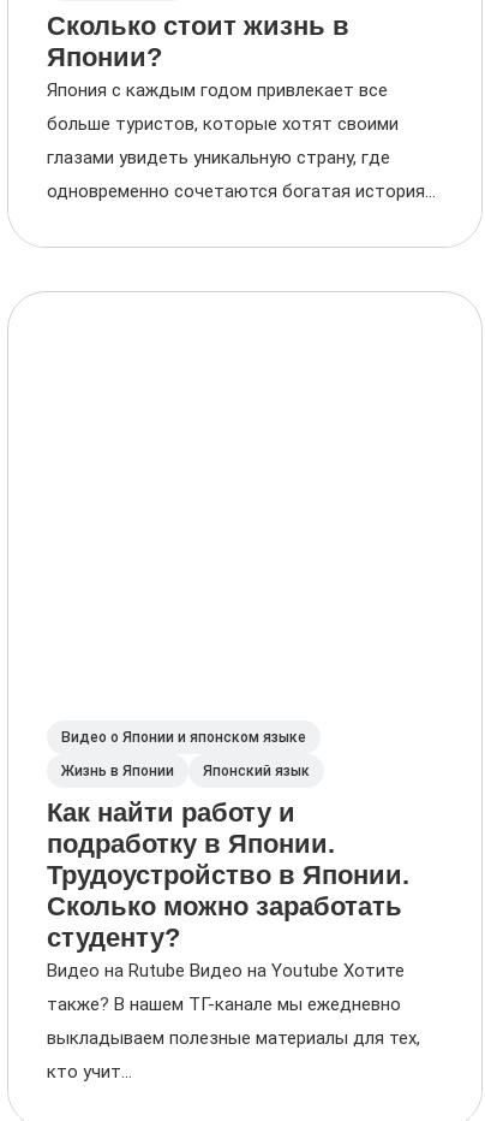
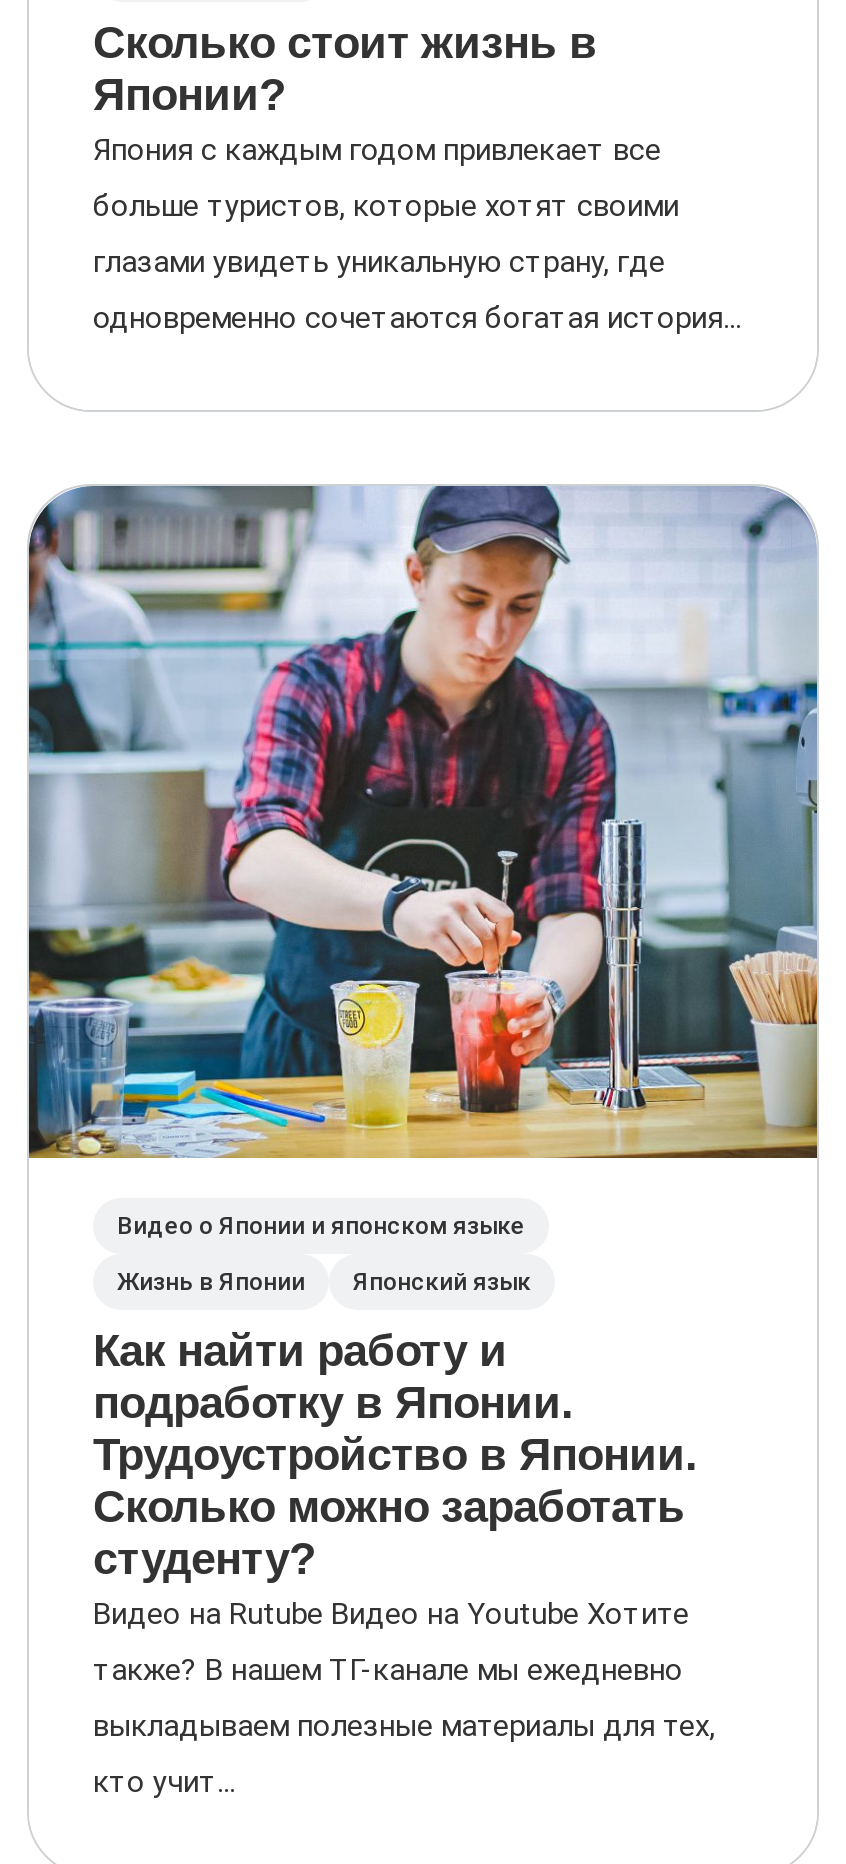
none -> [27,484,819,1160] [image]

